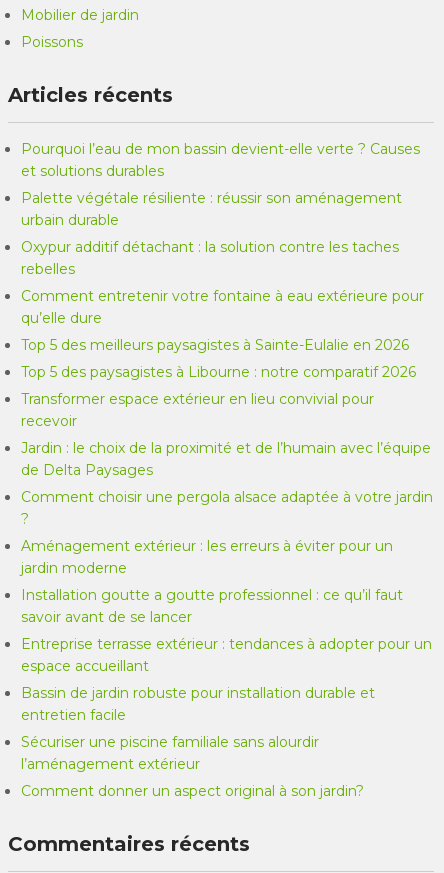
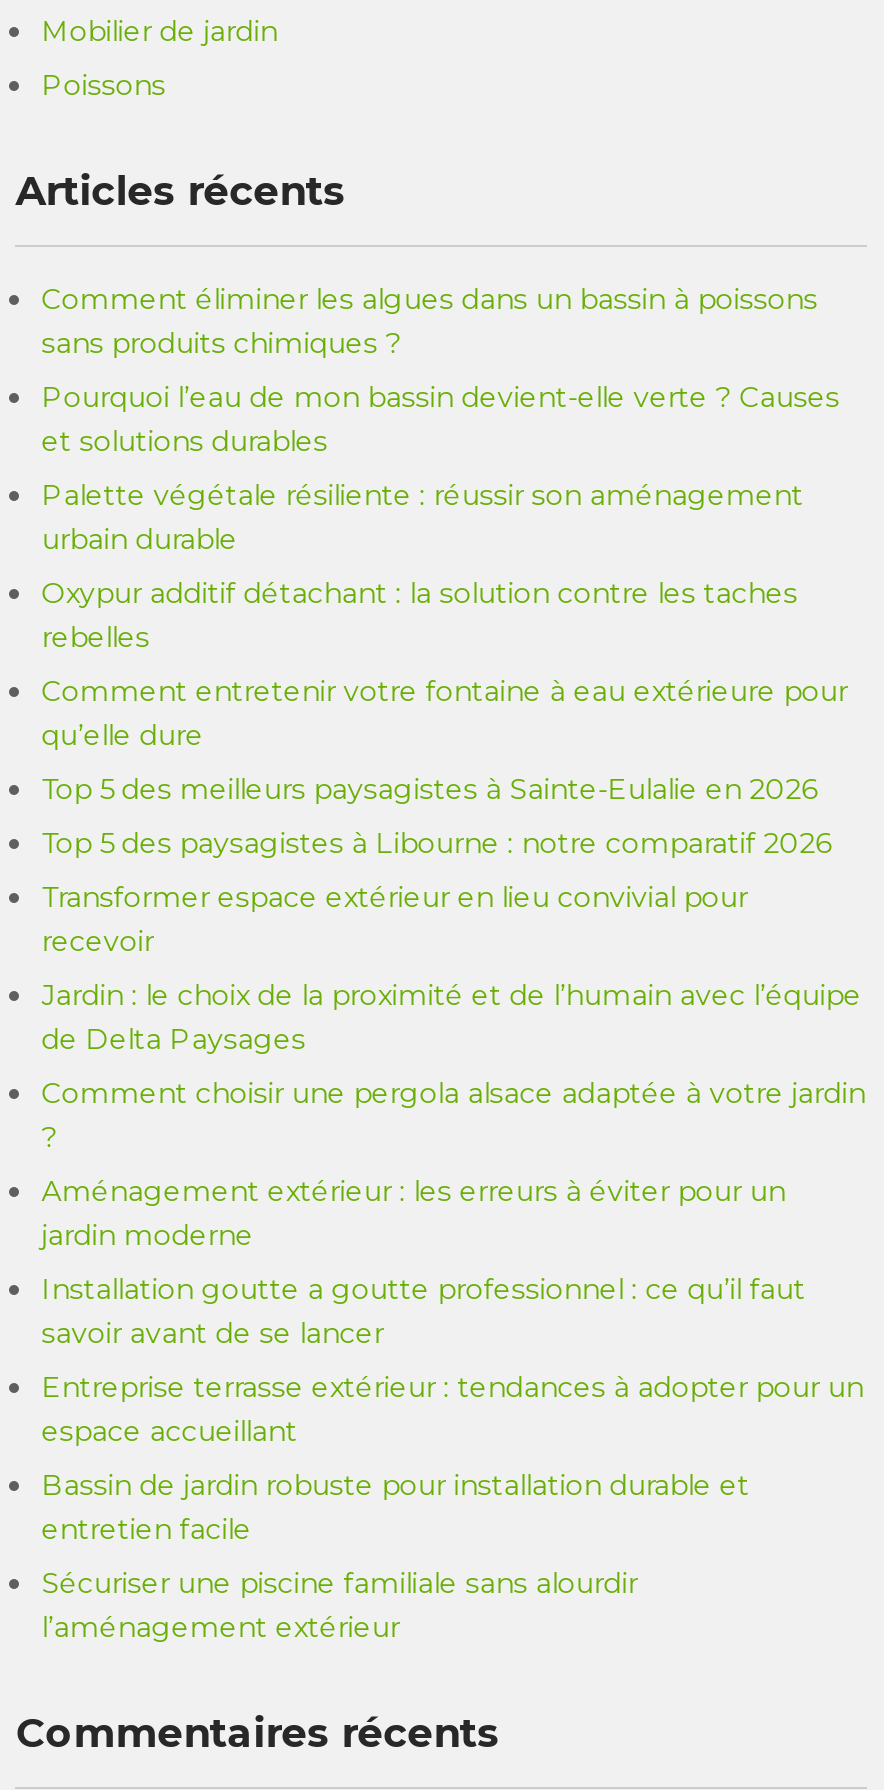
none -> [41,280,817,360] Comment éliminer les algues dans un bassin à poissons | sans produits chimiques ?
moved [21,140,433,773] -> [41,378,865,1644]: Pourquoi l’eau de mon bassin devient-elle verte ? Causes | et solutions durables | Palette végétale résiliente : réussir son aménagement | ... | Sécuriser une piscine familiale sans alourdir | l’aménagement extérieur
[21,782,364,800] Comment donner un aspect original à son jardin? -> none

